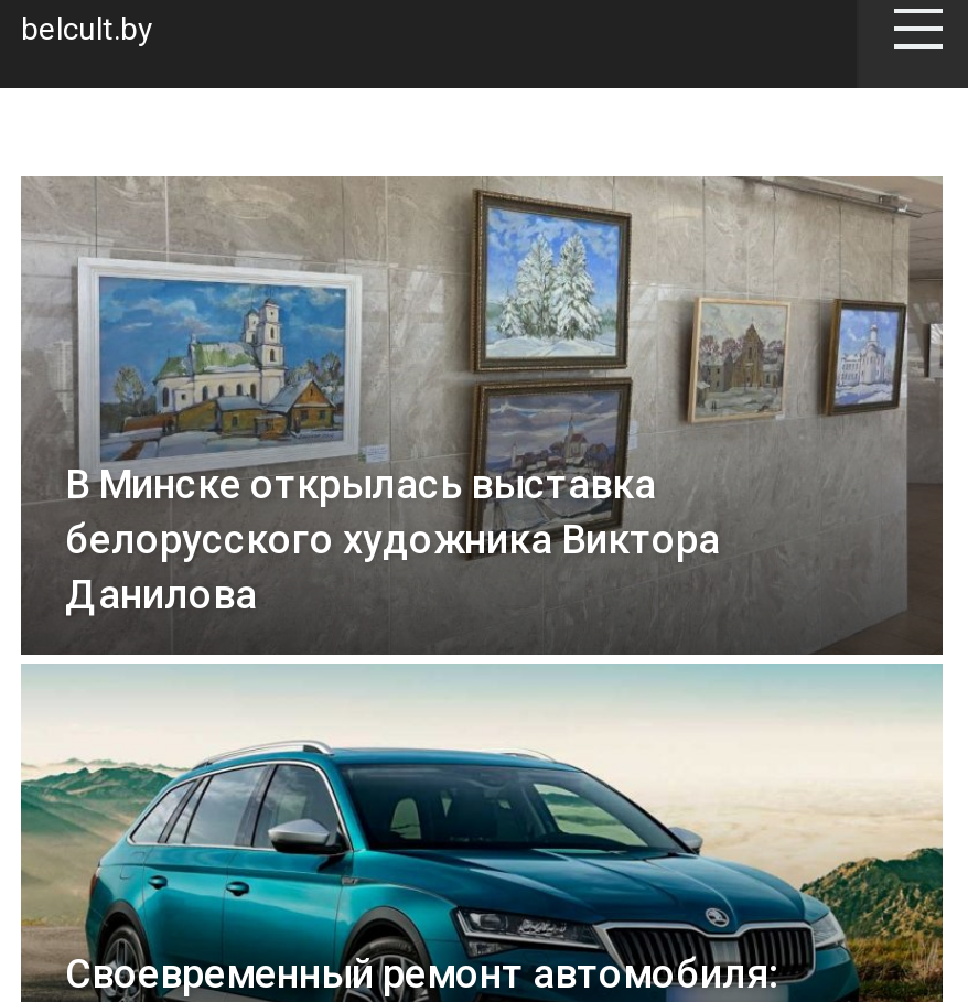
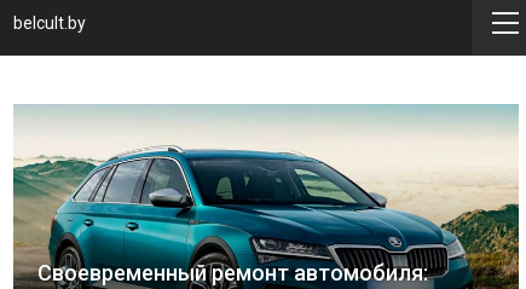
[21,176,945,657] [image] | В Минске открылась выставка | белорусского художника Виктора | Данилова -> none

